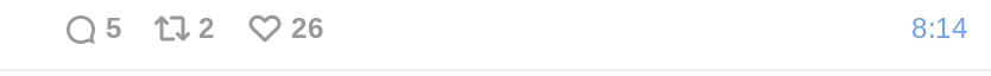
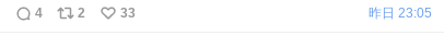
[106,11,122,44] 5 -> [35,5,43,20] 4
[291,11,968,44] 26 | 8:14 -> [120,5,432,20] 33 | 昨日 23:05

